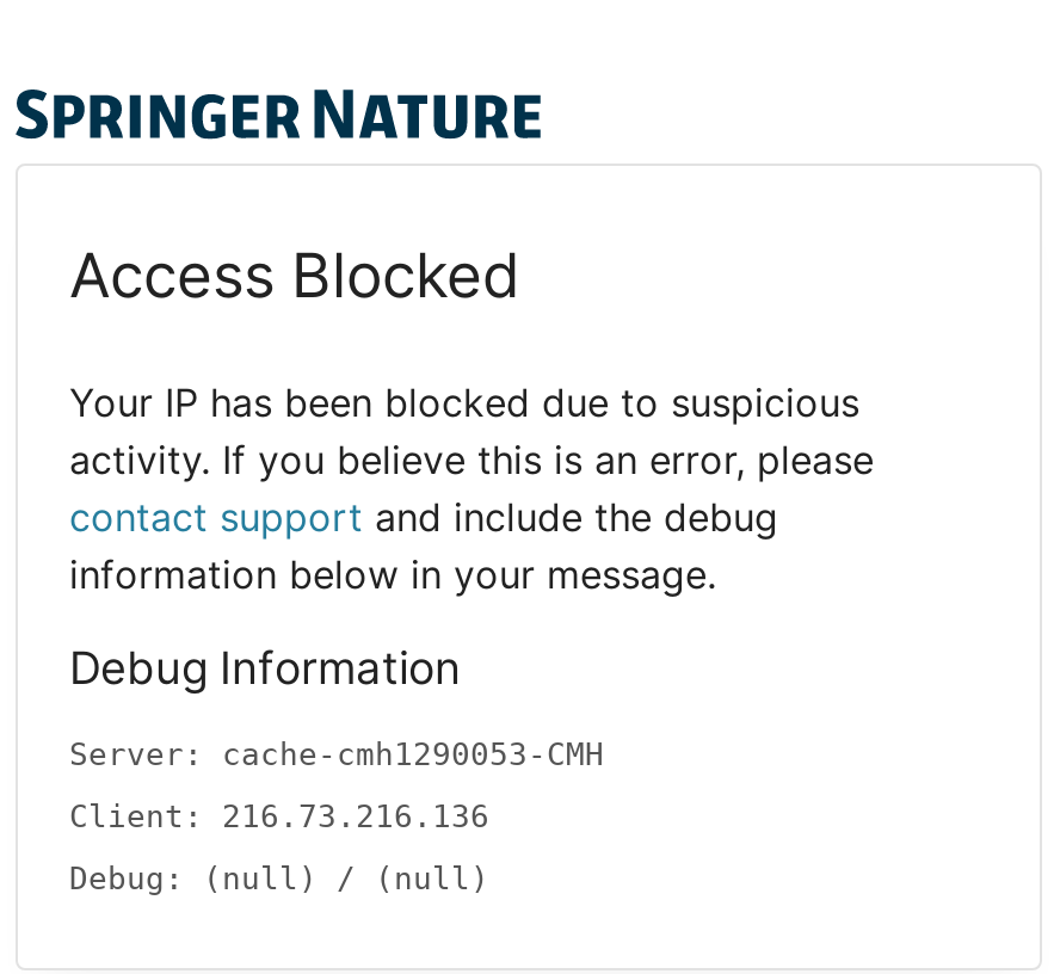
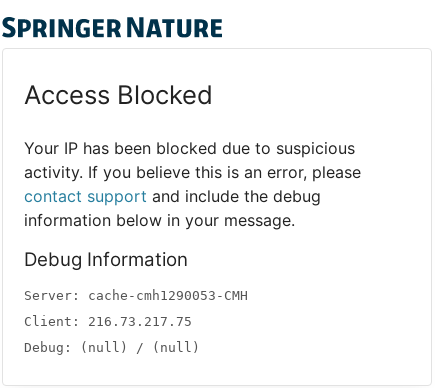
[69,799,489,835] Client: 216.73.216.136 -> [24,314,192,329] Client: 216.73.217.75

